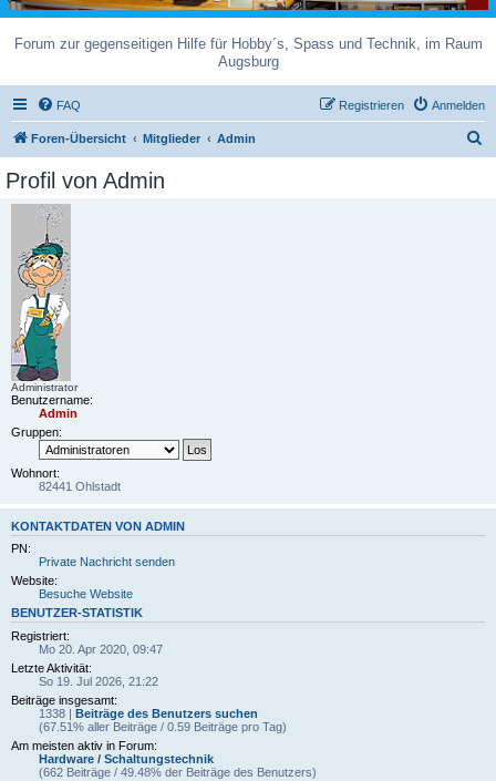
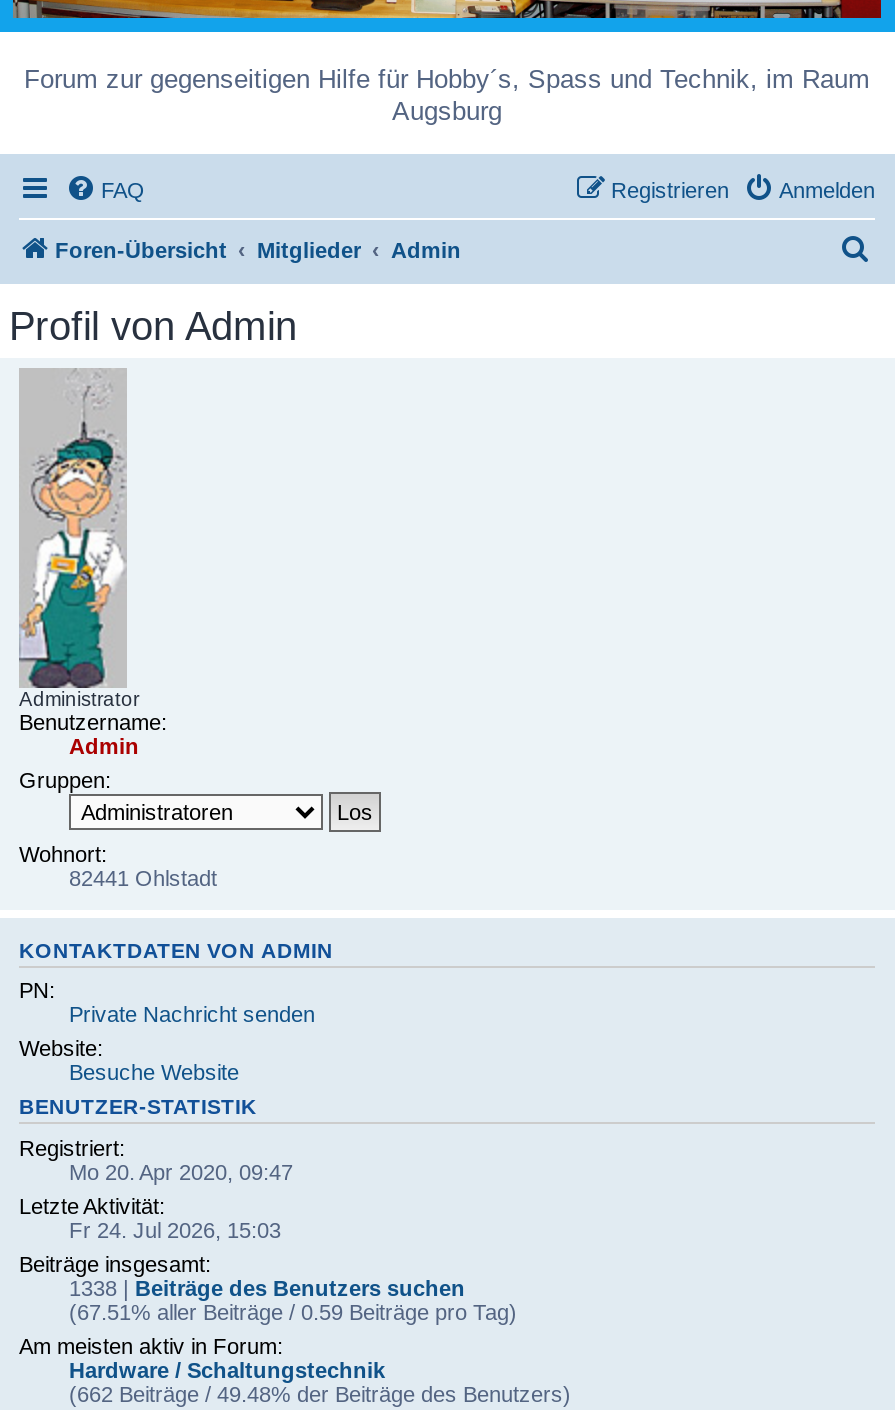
[39,674,158,688] So 19. Jul 2026, 21:22 -> [69,1217,281,1241] Fr 24. Jul 2026, 15:03

